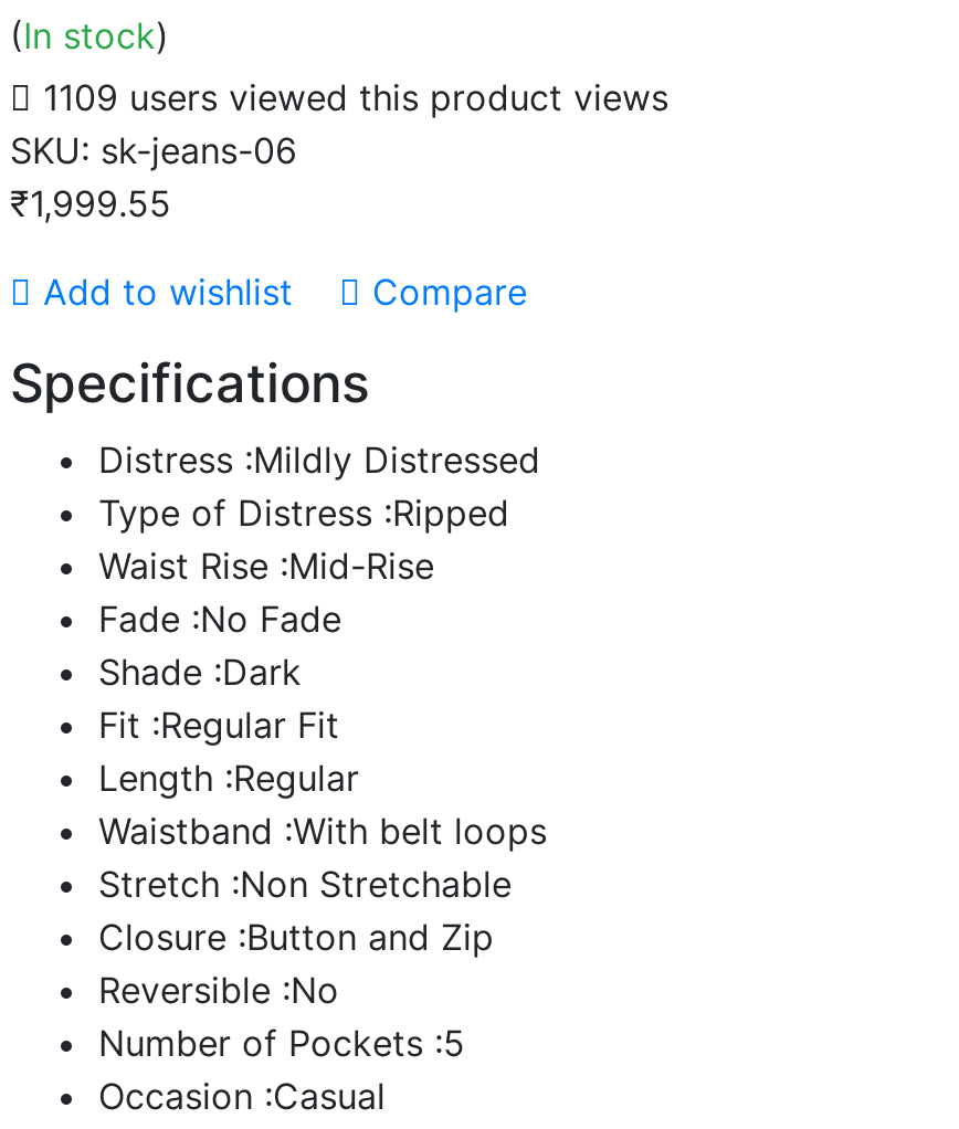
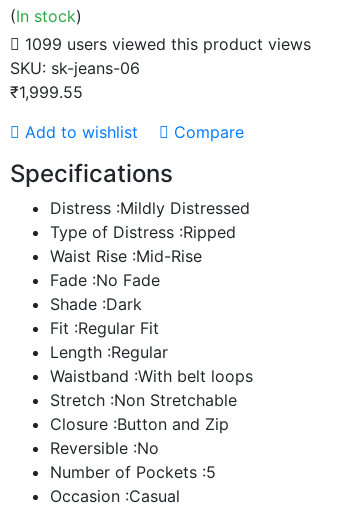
[43,75,668,119] 1109 users viewed this product views -> [25,34,311,54] 1099 users viewed this product views

